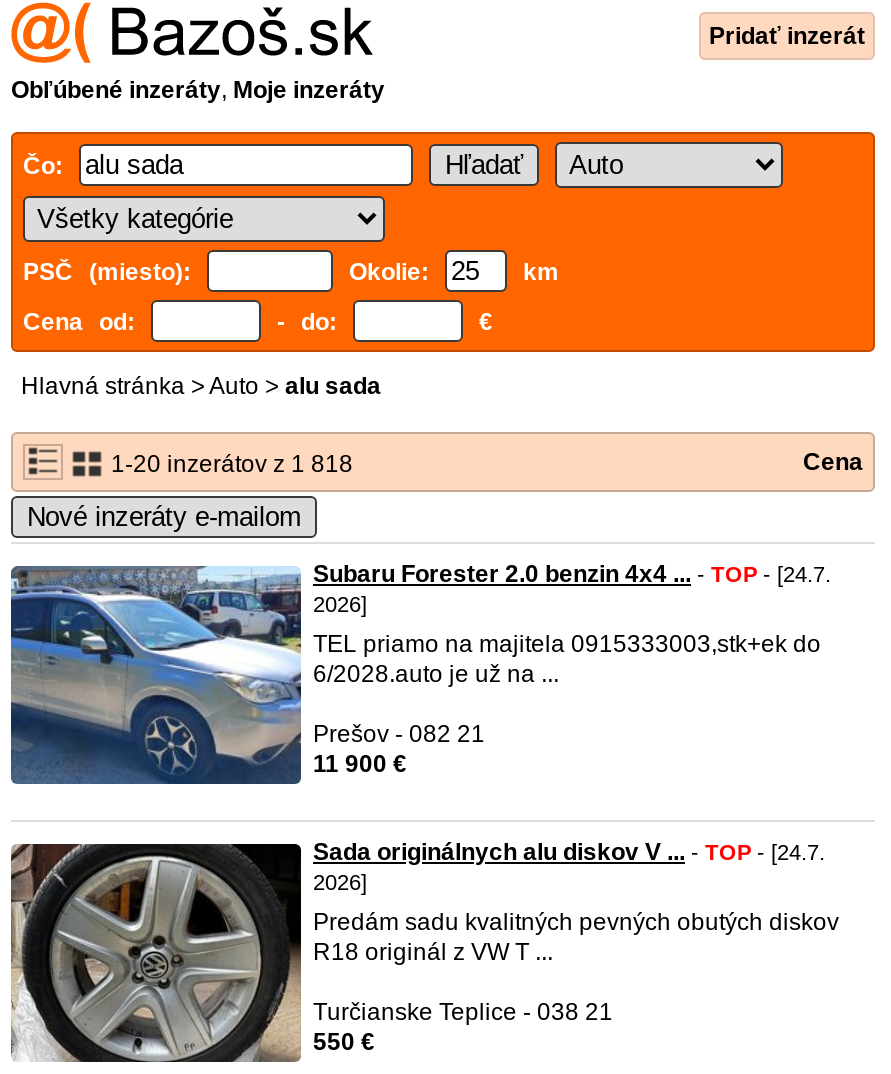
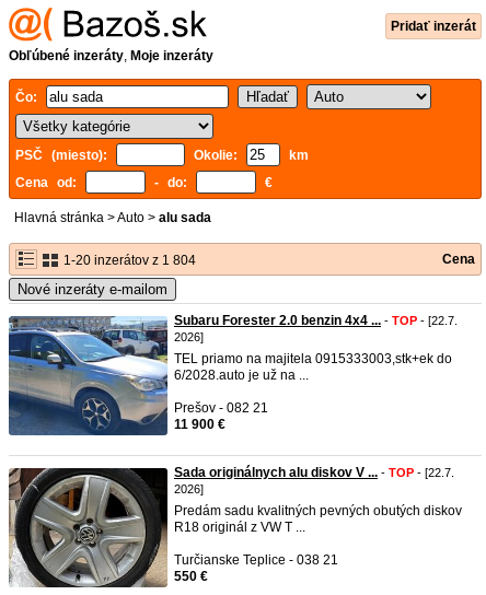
[105,450,353,478] 1-20 inzerátov z 1 818 -> [60,253,196,268] 1-20 inzerátov z 1 804
[313,560,831,588] Subaru Forester 2.0 benzin 4x4 ... - TOP - [24.7. -> [174,313,458,328] Subaru Forester 2.0 benzin 4x4 ... - TOP - [22.7.
[313,838,825,866] Sada originálnych alu diskov V ... - TOP - [24.7. -> [174,465,454,480] Sada originálnych alu diskov V ... - TOP - [22.7.

